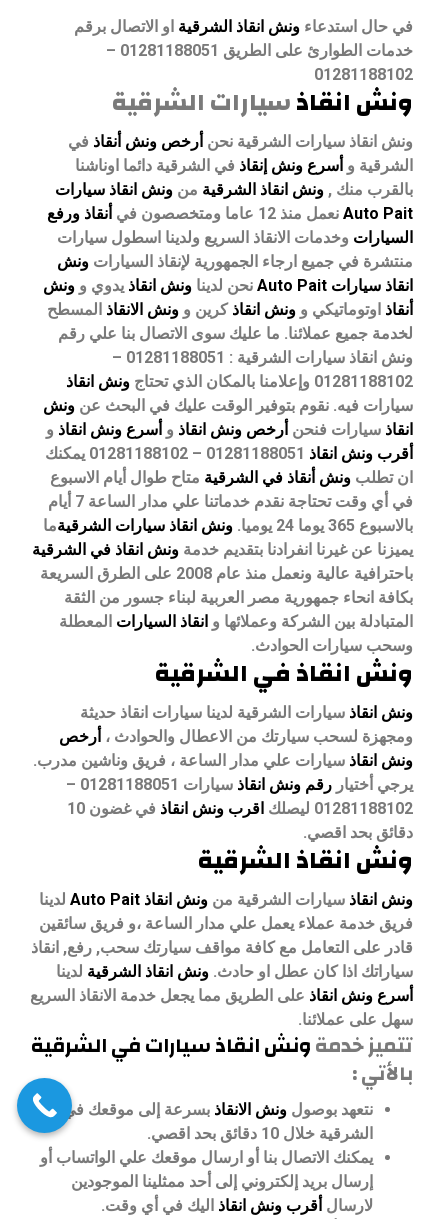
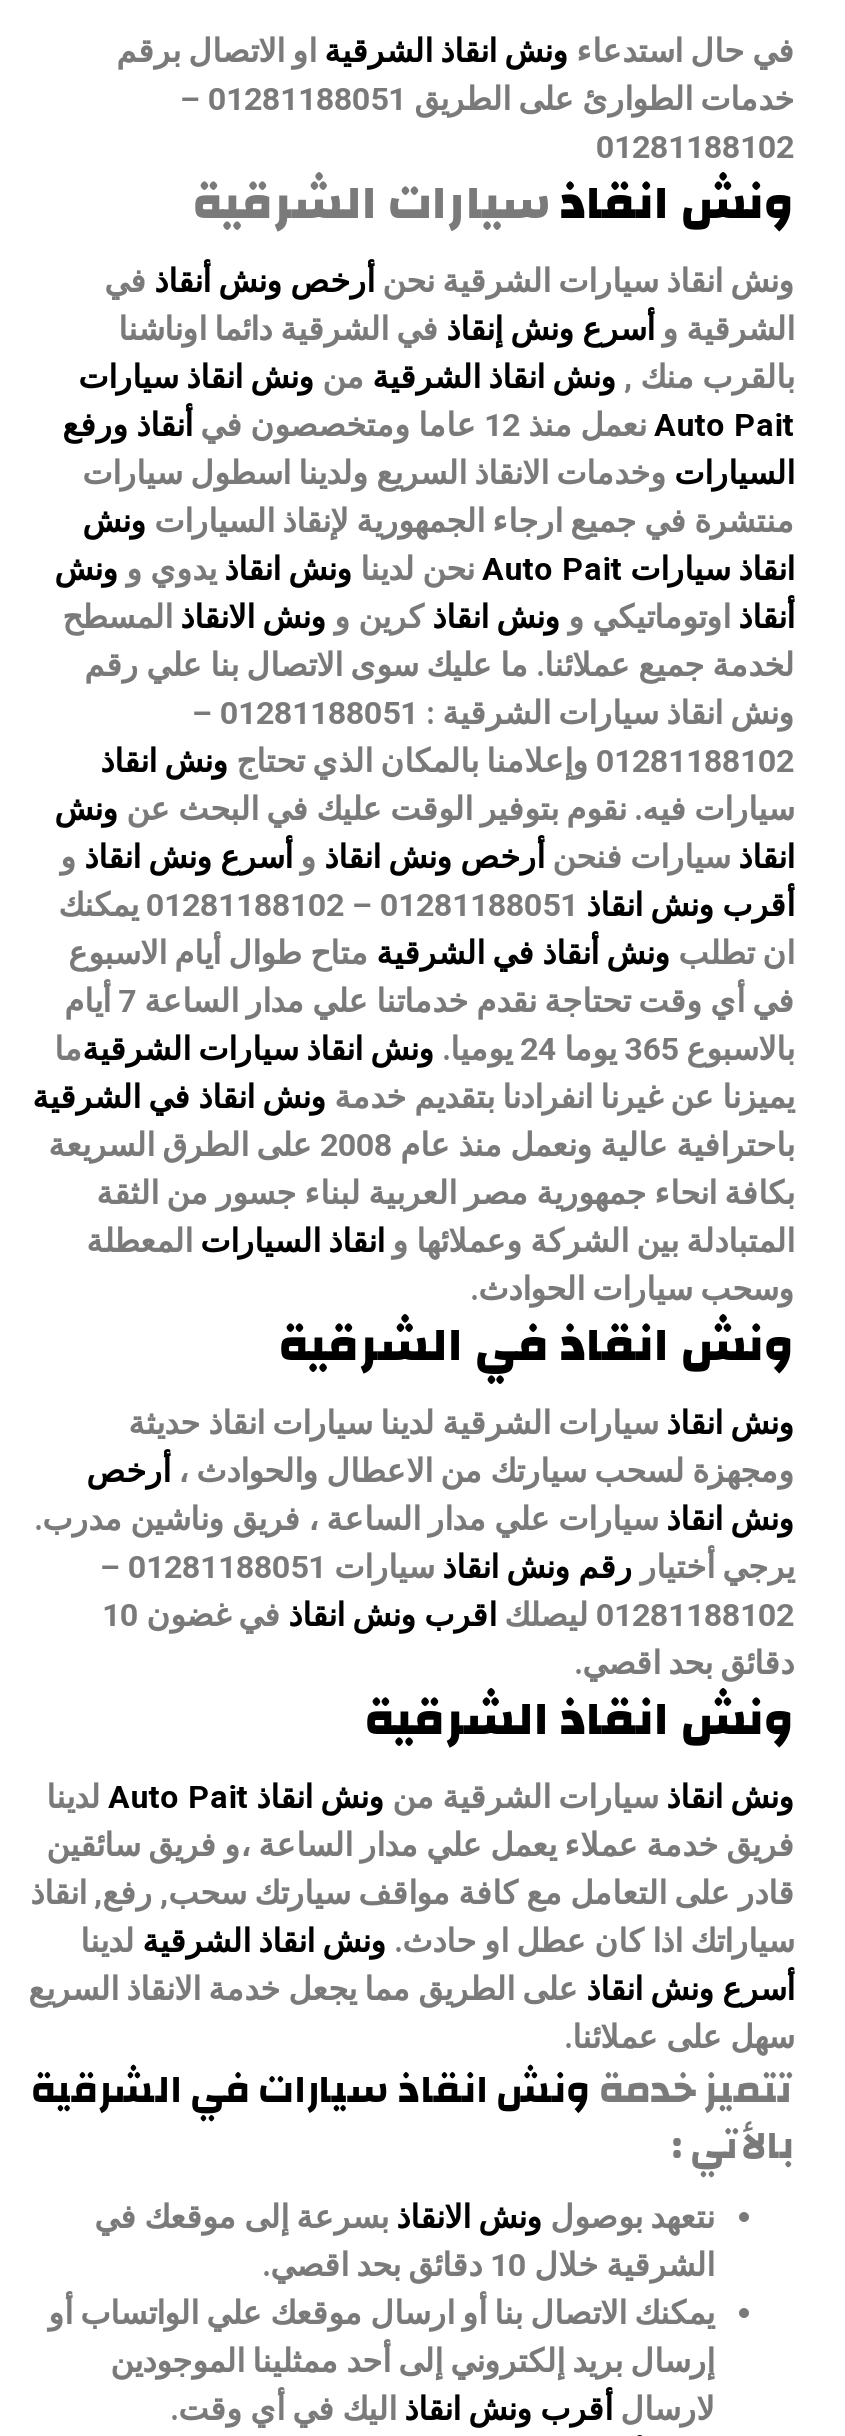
[15,1077,72,1137] [image] -> none

